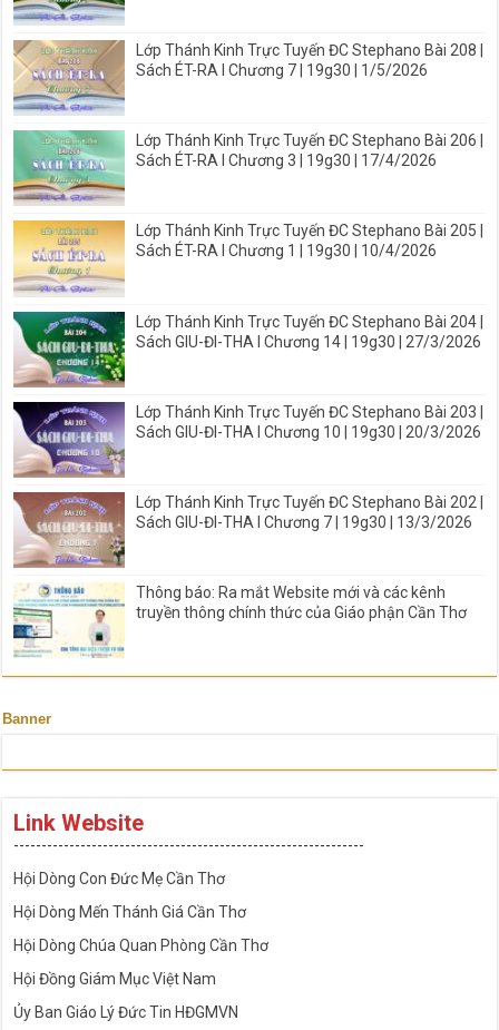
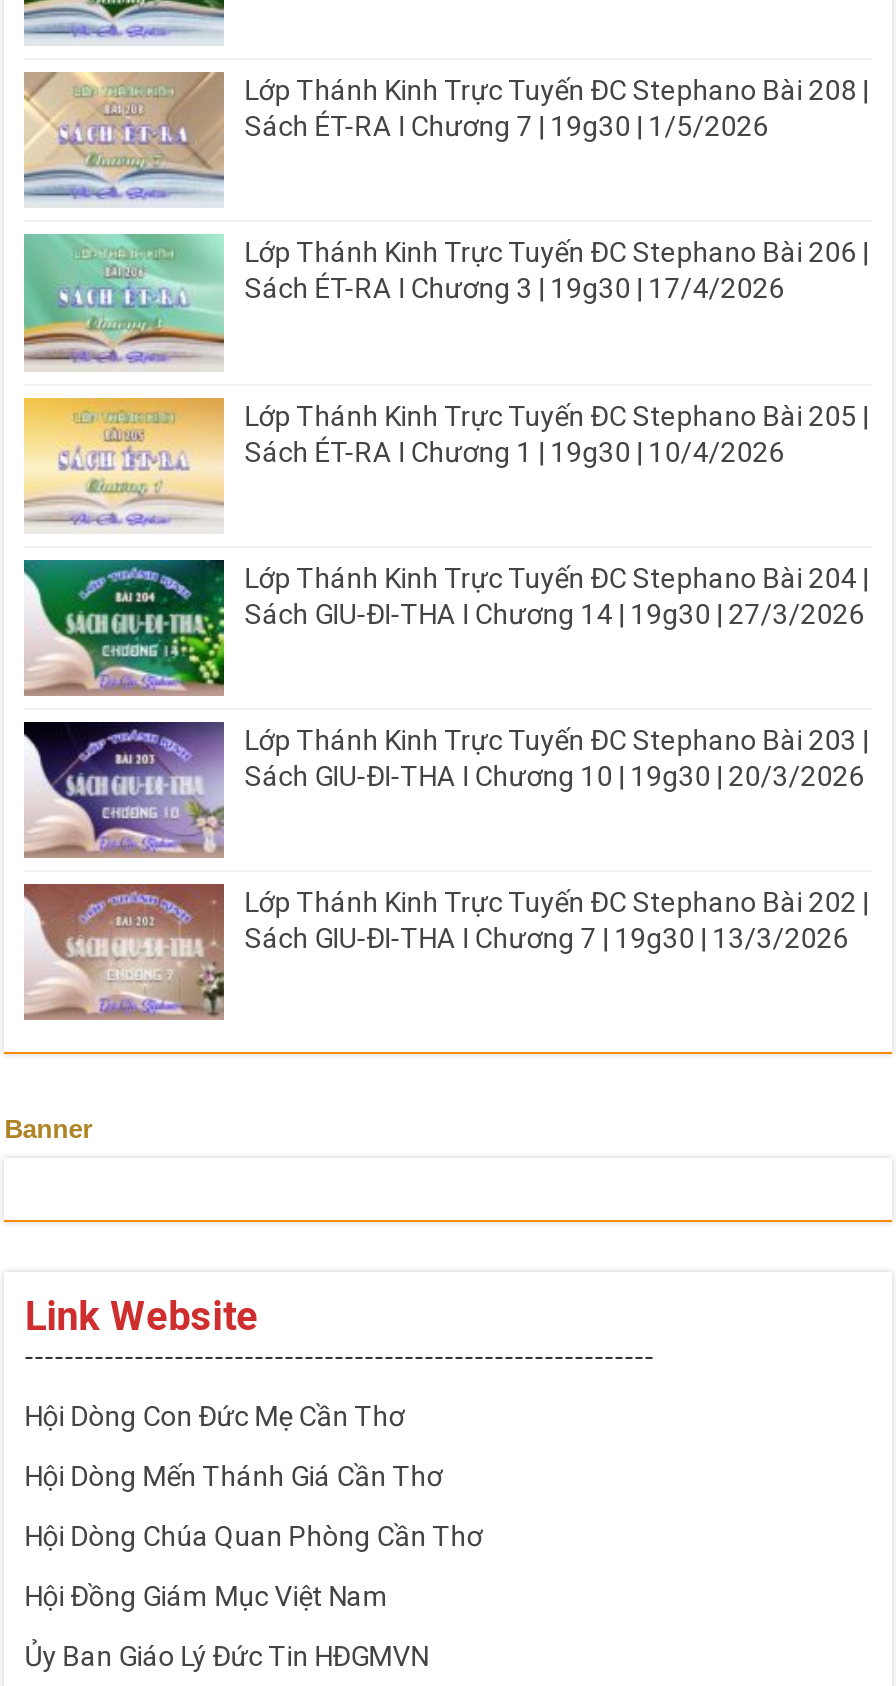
[12,583,467,658] [image] | Thông báo: Ra mắt Website mới và các kênh | truyền thông chính thức của Giáo phận Cần Thơ -> none

